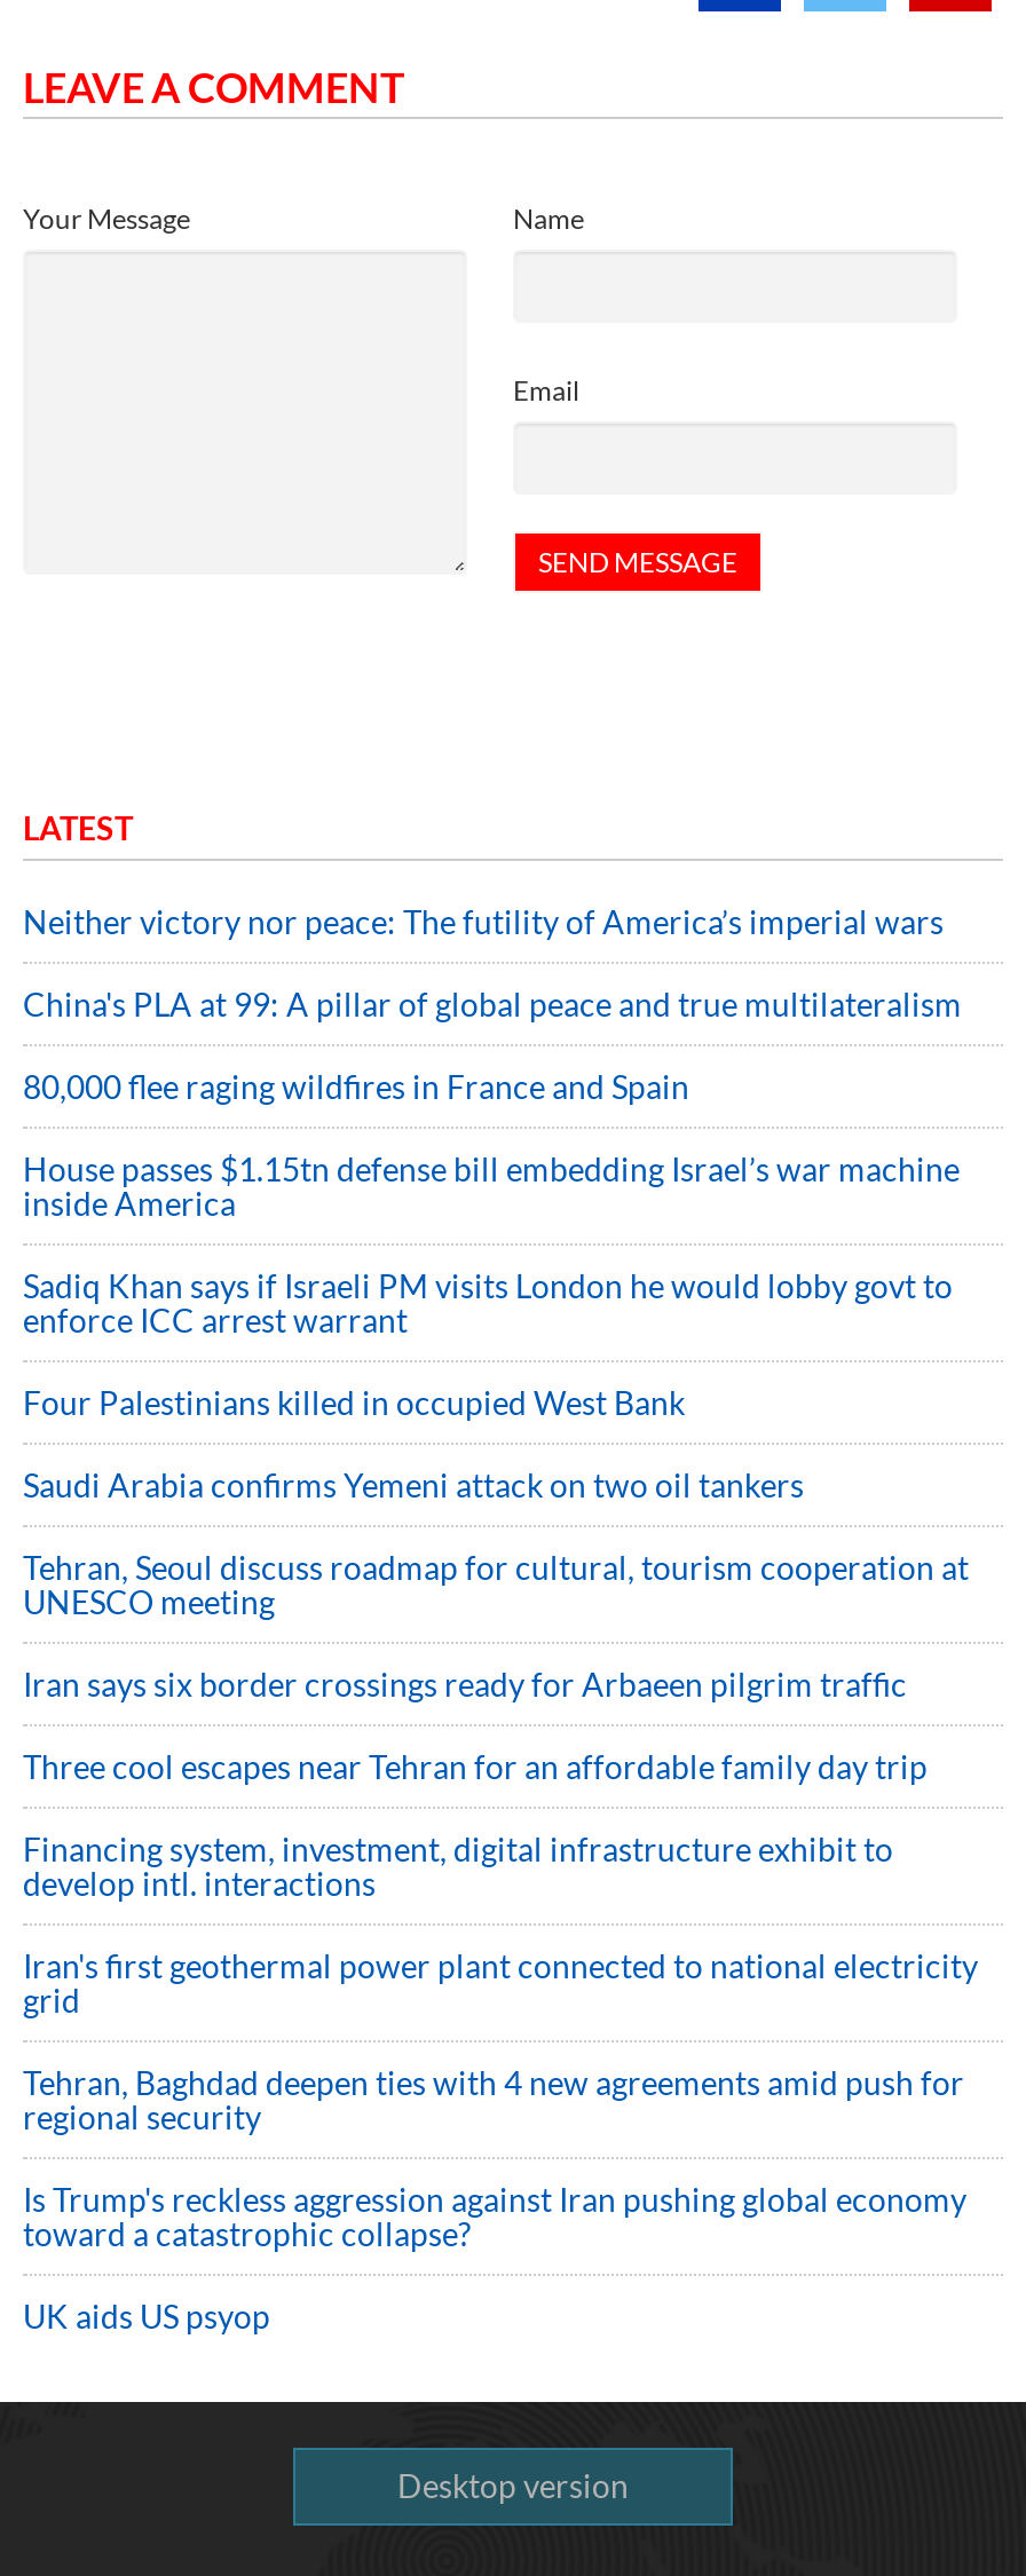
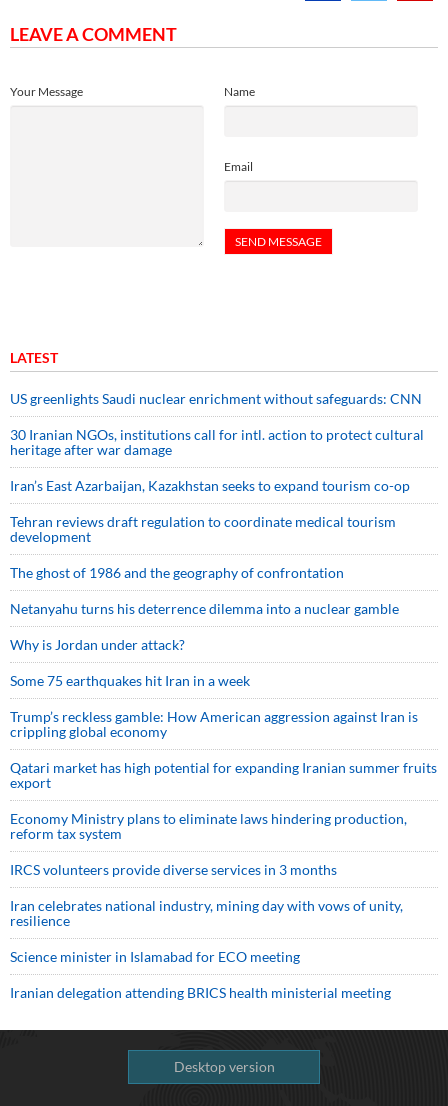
[23,901,944,940] Neither victory nor peace: The futility of America’s imperial wars -> [10,390,422,407] US greenlights Saudi nuclear enrichment without safeguards: CNN
[23,984,962,1023] China's PLA at 99: A pillar of global peace and true multilateralism -> [10,426,424,458] 30 Iranian NGOs, institutions call for intl. action to protect cultural | heritage after war damage
[23,1066,689,1105] 80,000 flee raging wildfires in France and Spain -> [10,477,410,494] Iran’s East Azarbaijan, Kazakhstan seeks to expand tourism co-op
[23,1149,960,1222] House passes $1.15tn defense bill embedding Israel’s war machine | inside America -> [10,513,396,545] Tehran reviews draft regulation to coordinate medical tourism | development
[23,1266,953,1339] Sadiq Khan says if Israeli PM visits London he would lobby govt to | enforce ICC arrest warrant -> [10,564,344,581] The ghost of 1986 and the geography of confrontation
[23,1382,685,1421] Four Palestinians killed in occupied West Bank -> [10,600,399,617] Netanyahu turns his deterrence dilemma into a nuclear gamble
[23,1465,804,1504] Saudi Arabia confirms Yemeni attack on two oil tankers -> [10,636,185,653] Why is Jordan under attack?
[23,1547,969,1620] Tehran, Seoul discuss roadmap for cultural, tourism cooperation at | UNESCO meeting -> [10,672,250,689] Some 75 earthquakes hit Iran in a week
[23,1664,907,1703] Iran says six border crossings ready for Arbaeen pilgrim traffic -> [10,708,418,740] Trump’s reckless gamble: How American aggression against Iran is | crippling global economy
[23,1746,928,1785] Three cool escapes near Tehran for an affordable family day trip -> [10,759,437,791] Qatari market has high potential for expanding Iranian summer fruits | export
[23,1829,893,1902] Financing system, investment, digital infrastructure exhibit to | develop intl. interactions -> [10,810,407,842] Economy Ministry plans to eliminate laws hindering production, | reform tax system
[23,1946,978,2019] Iran's first geothermal power plant connected to national electricity | grid -> [10,861,337,878] IRCS volunteers provide diverse services in 3 months
[23,2062,964,2136] Tehran, Baghdad deepen ties with 4 new agreements amid push for | regional security -> [10,897,403,929] Iran celebrates national industry, mining day with vows of unity, | resilience
[23,2179,966,2252] Is Trump's reckless aggression against Iran pushing global economy | toward a catastrophic collapse? -> [10,948,300,965] Science minister in Islamabad for ECO meeting
[23,2296,270,2335] UK aids US psyop -> [10,984,391,1001] Iranian delegation attending BRICS health ministerial meeting

